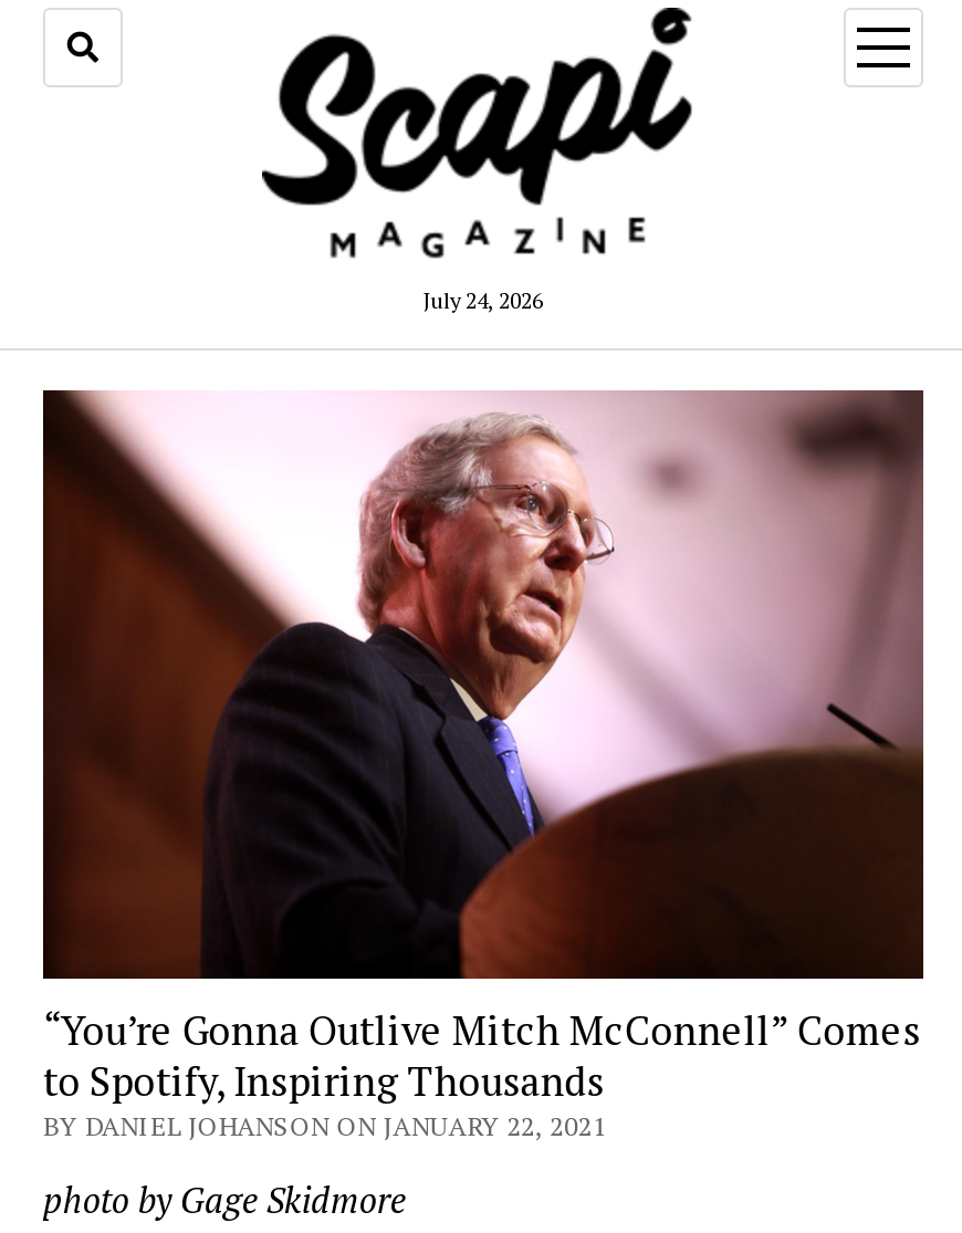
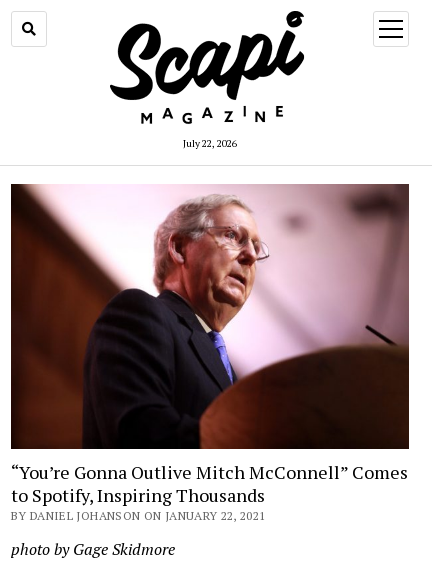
[424,286,543,315] July 24, 2026 -> [183,137,237,150] July 22, 2026

